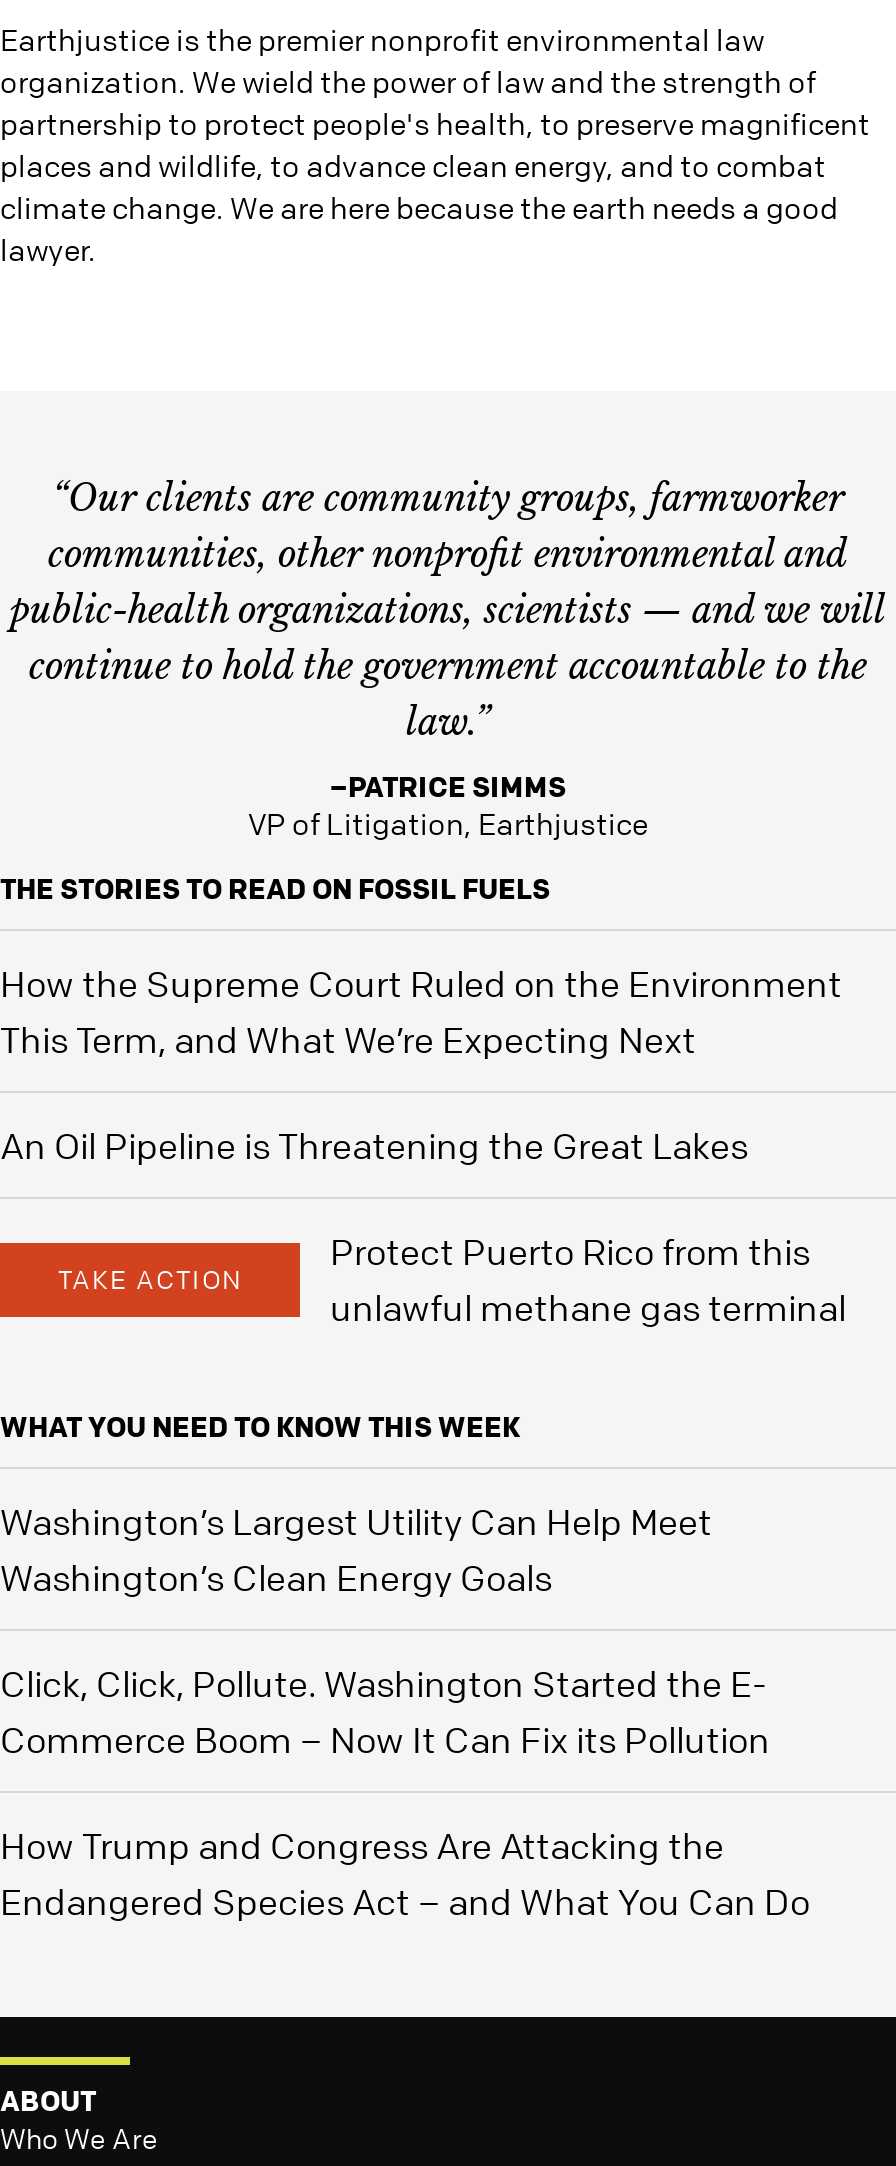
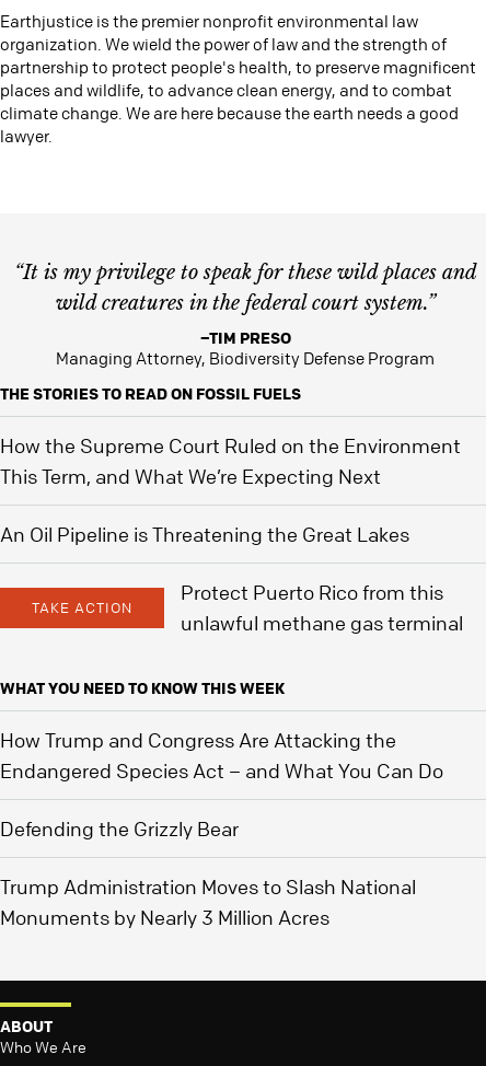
[10,477,886,745] “Our clients are community groups, farmworker | communities, other nonprofit environmental and | public-health organizations, scientists — and we will | continue to hold the government accountable to the | law.” -> [14,260,477,315] “It is my privilege to speak for these wild places and | wild creatures in the federal court system.”
[248,767,648,843] –PATRICE SIMMS | VP of Litigation, Earthjustice -> [56,327,435,369] –TIM PRESO | Managing Attorney, Biodiversity Defense Program
[0,1499,770,1761] Washington’s Largest Utility Can Help Meet | Washington’s Clean Energy Goals | Click, Click, Pollute. Washington Started the E- | Commerce Boom – Now It Can Fix its Pollution -> none
moved [0,1823,810,1923] -> [0,728,443,783]: How Trump and Congress Are Attacking the | Endangered Species Act – and What You Can Do
none -> [0,816,416,929] Defending the Grizzly Bear | Trump Administration Moves to Slash National | Monuments by Nearly 3 Million Acres

